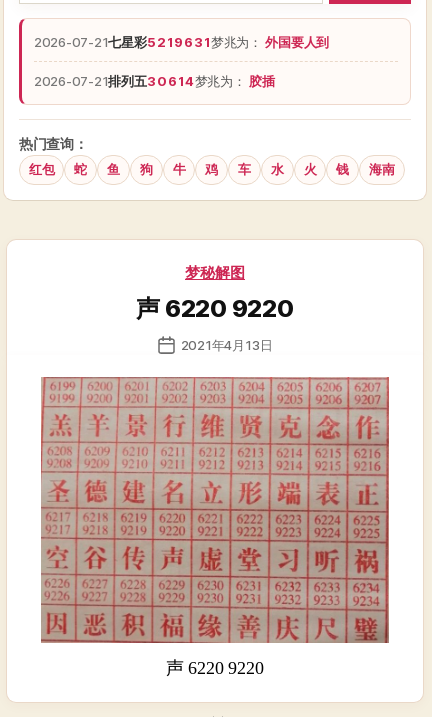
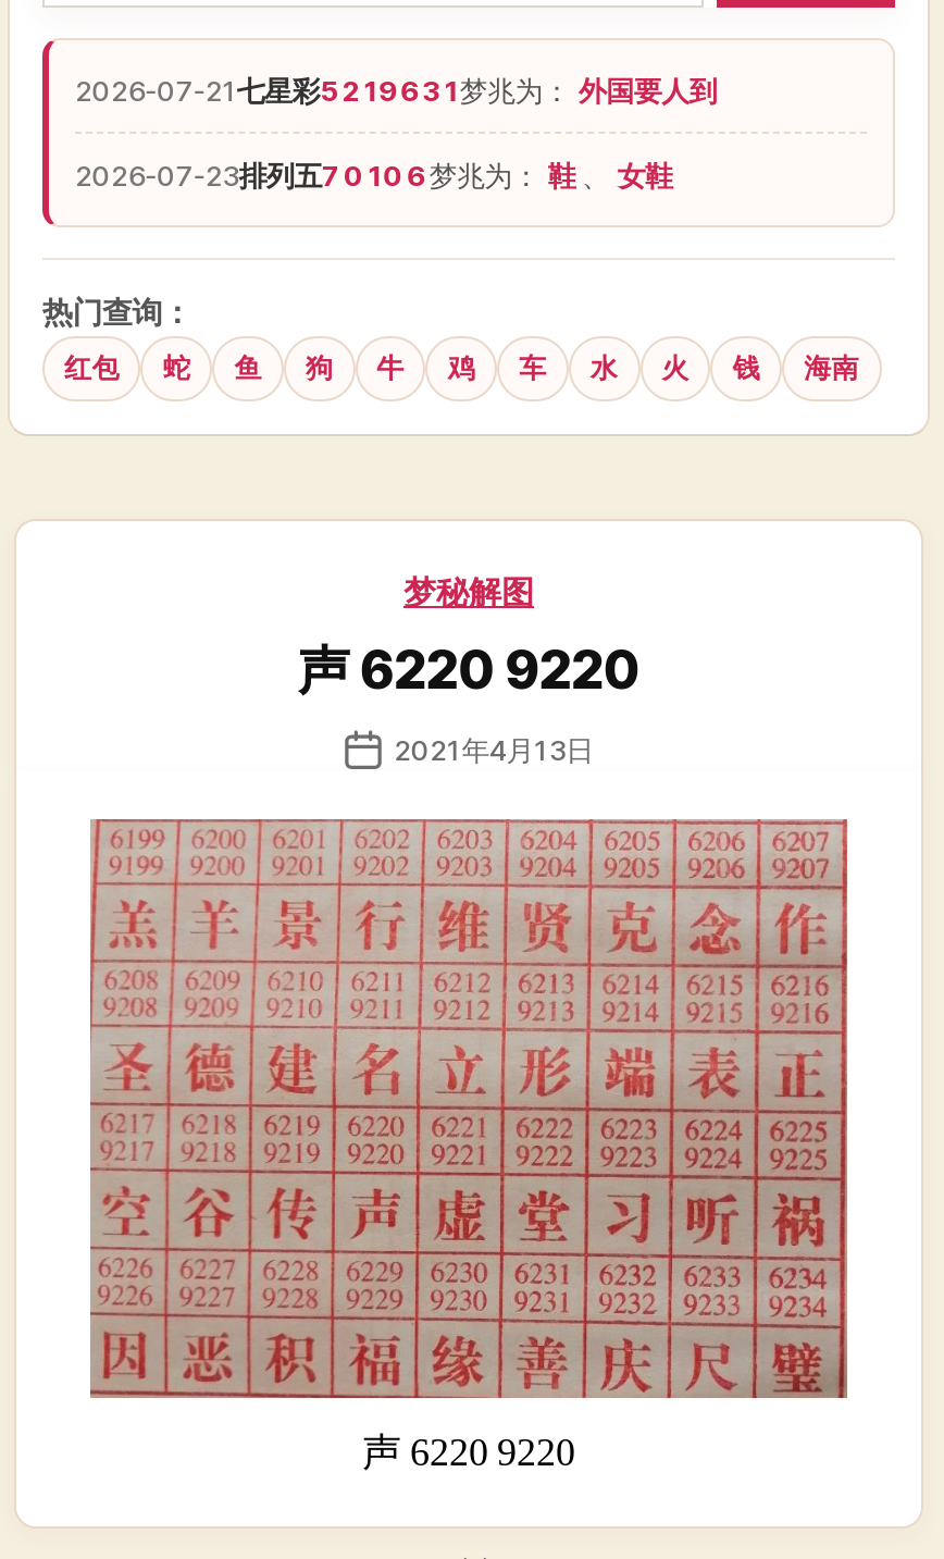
[34,73,275,89] 2026-07-21排列五30614梦兆为：胶插 -> [75,157,673,192] 2026-07-23排列五70106梦兆为：鞋、 女鞋

